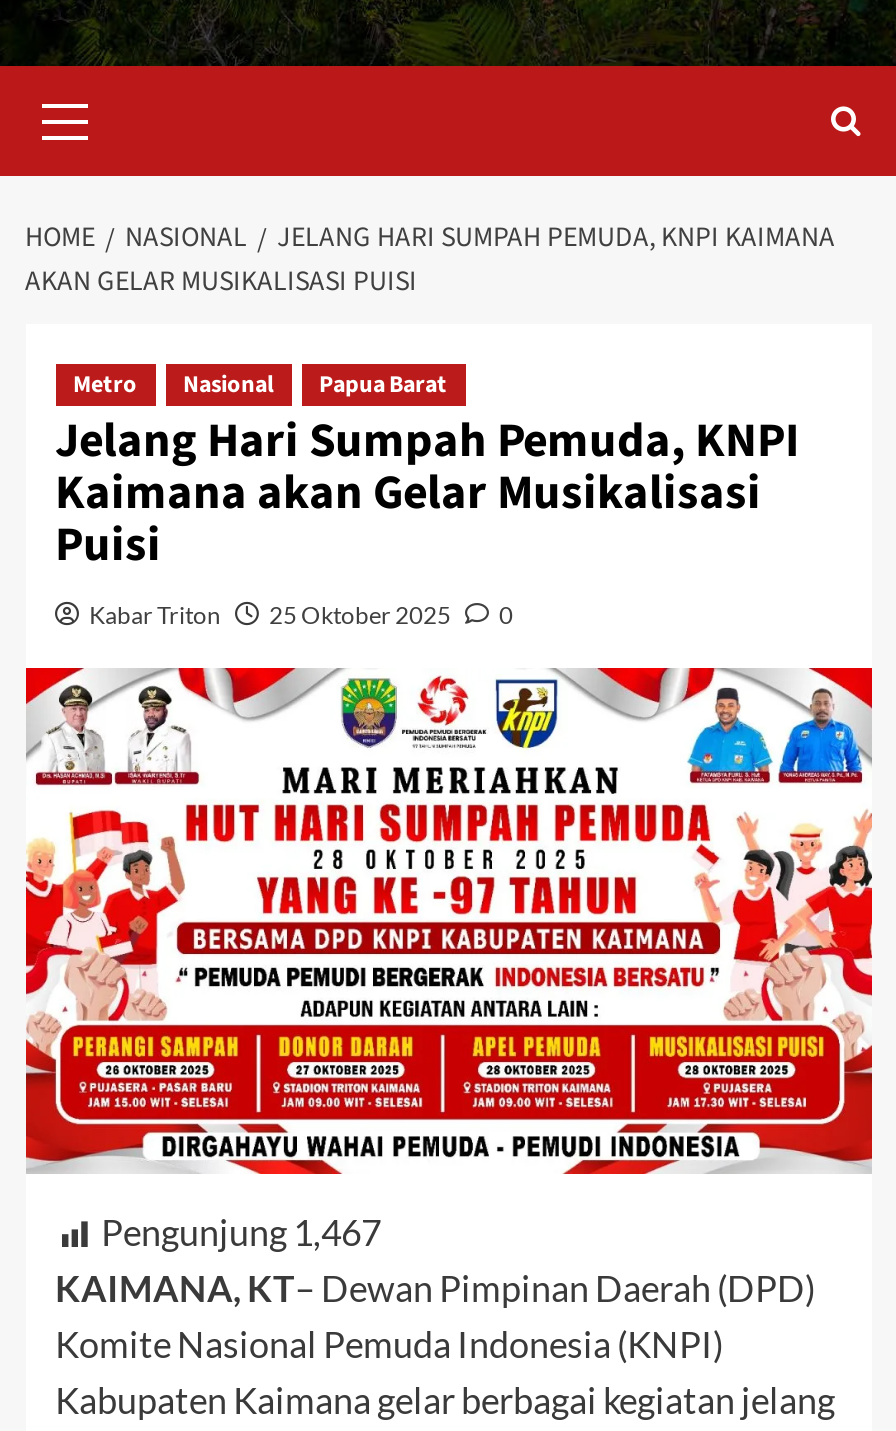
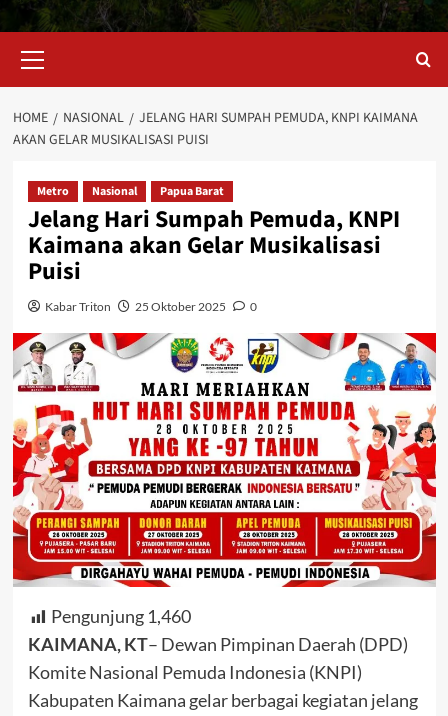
[101,1210,381,1254] Pengunjung 1,467 -> [50,605,190,627] Pengunjung 1,460

